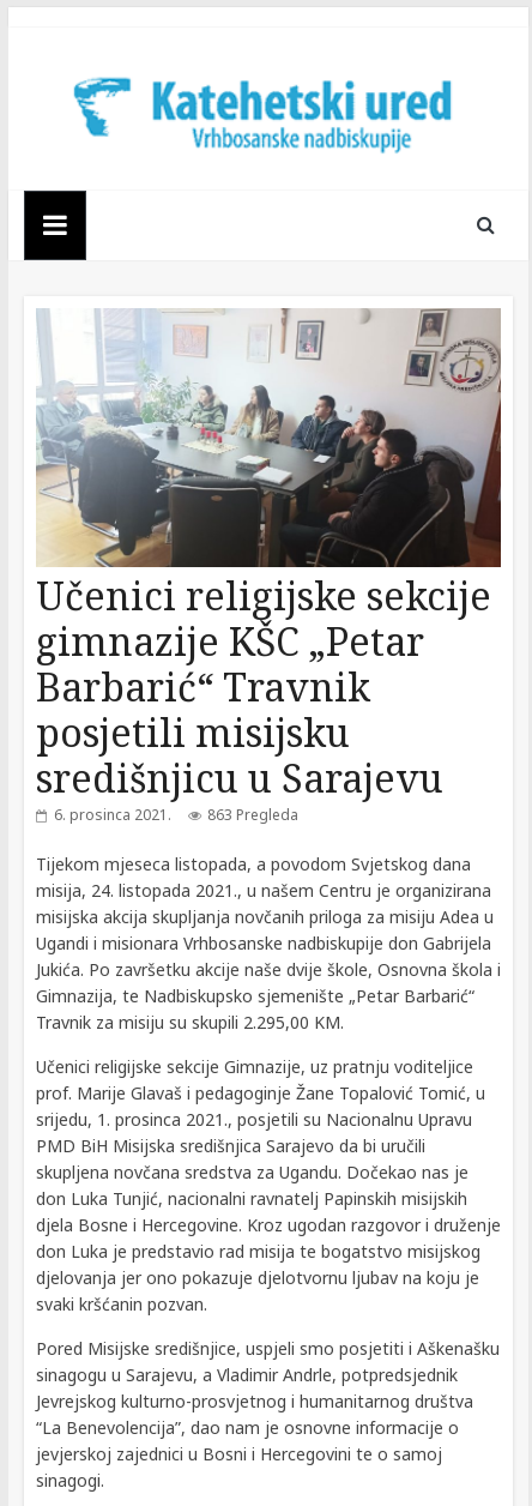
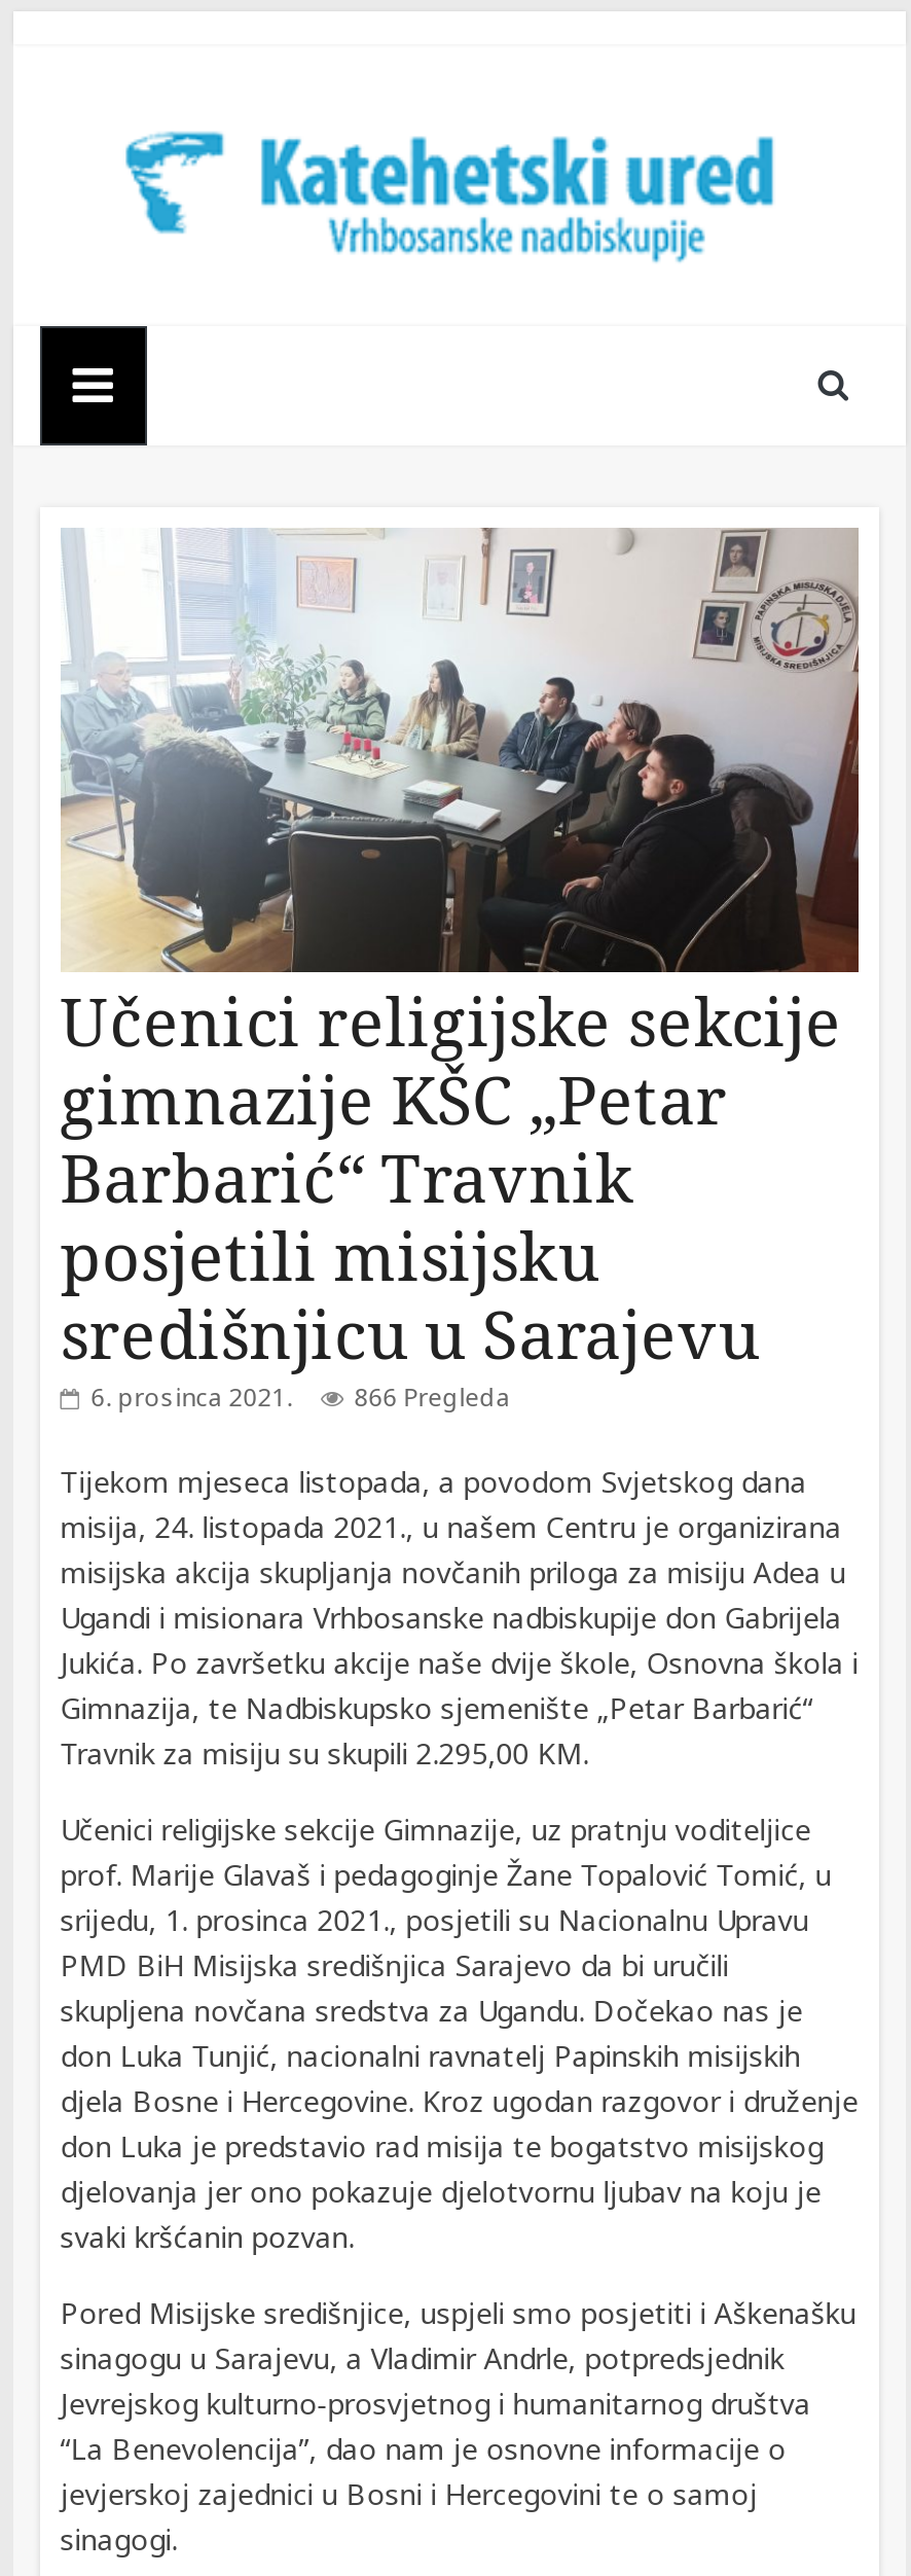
[54,805,298,825] 6. prosinca 2021. 863 Pregleda -> [91,1380,511,1415] 6. prosinca 2021. 866 Pregleda

